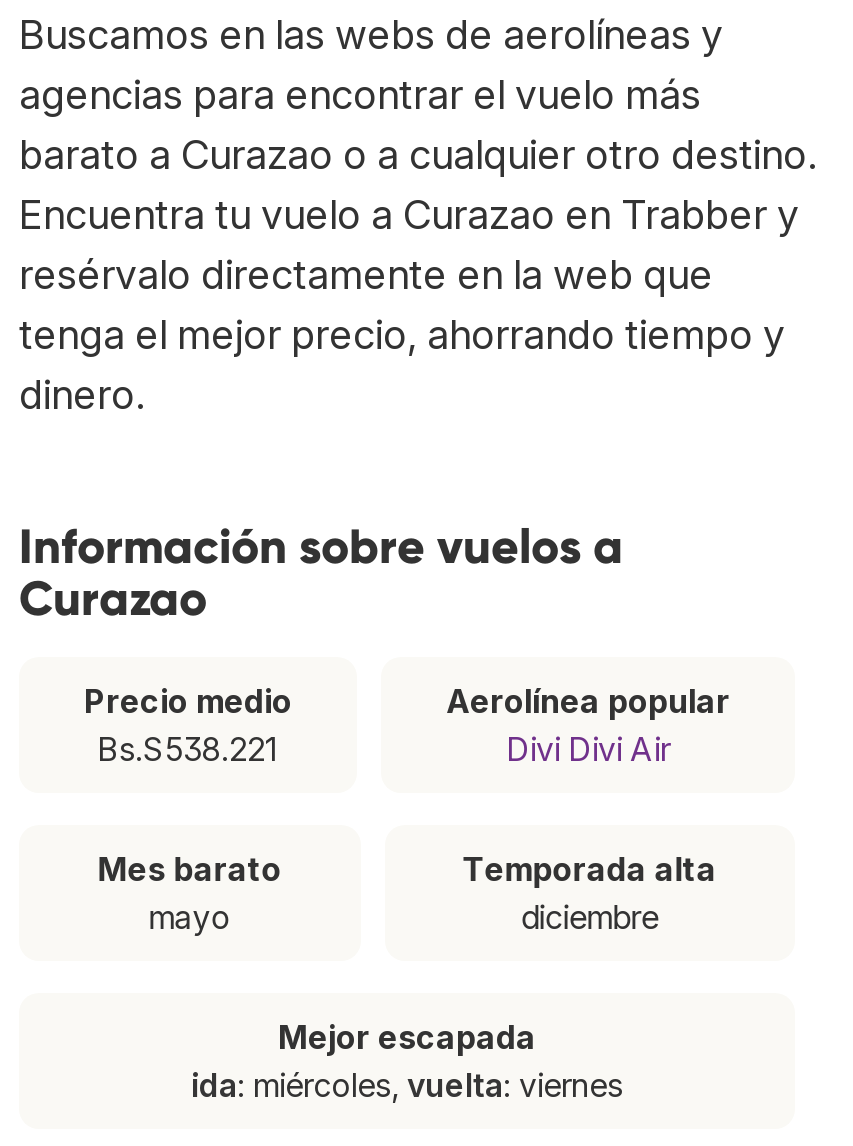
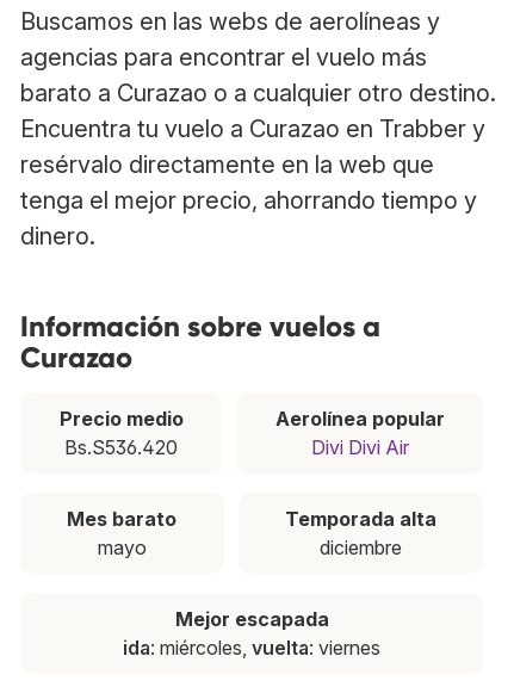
[97,728,279,768] Bs.S538.221 -> [64,435,178,459] Bs.S536.420

